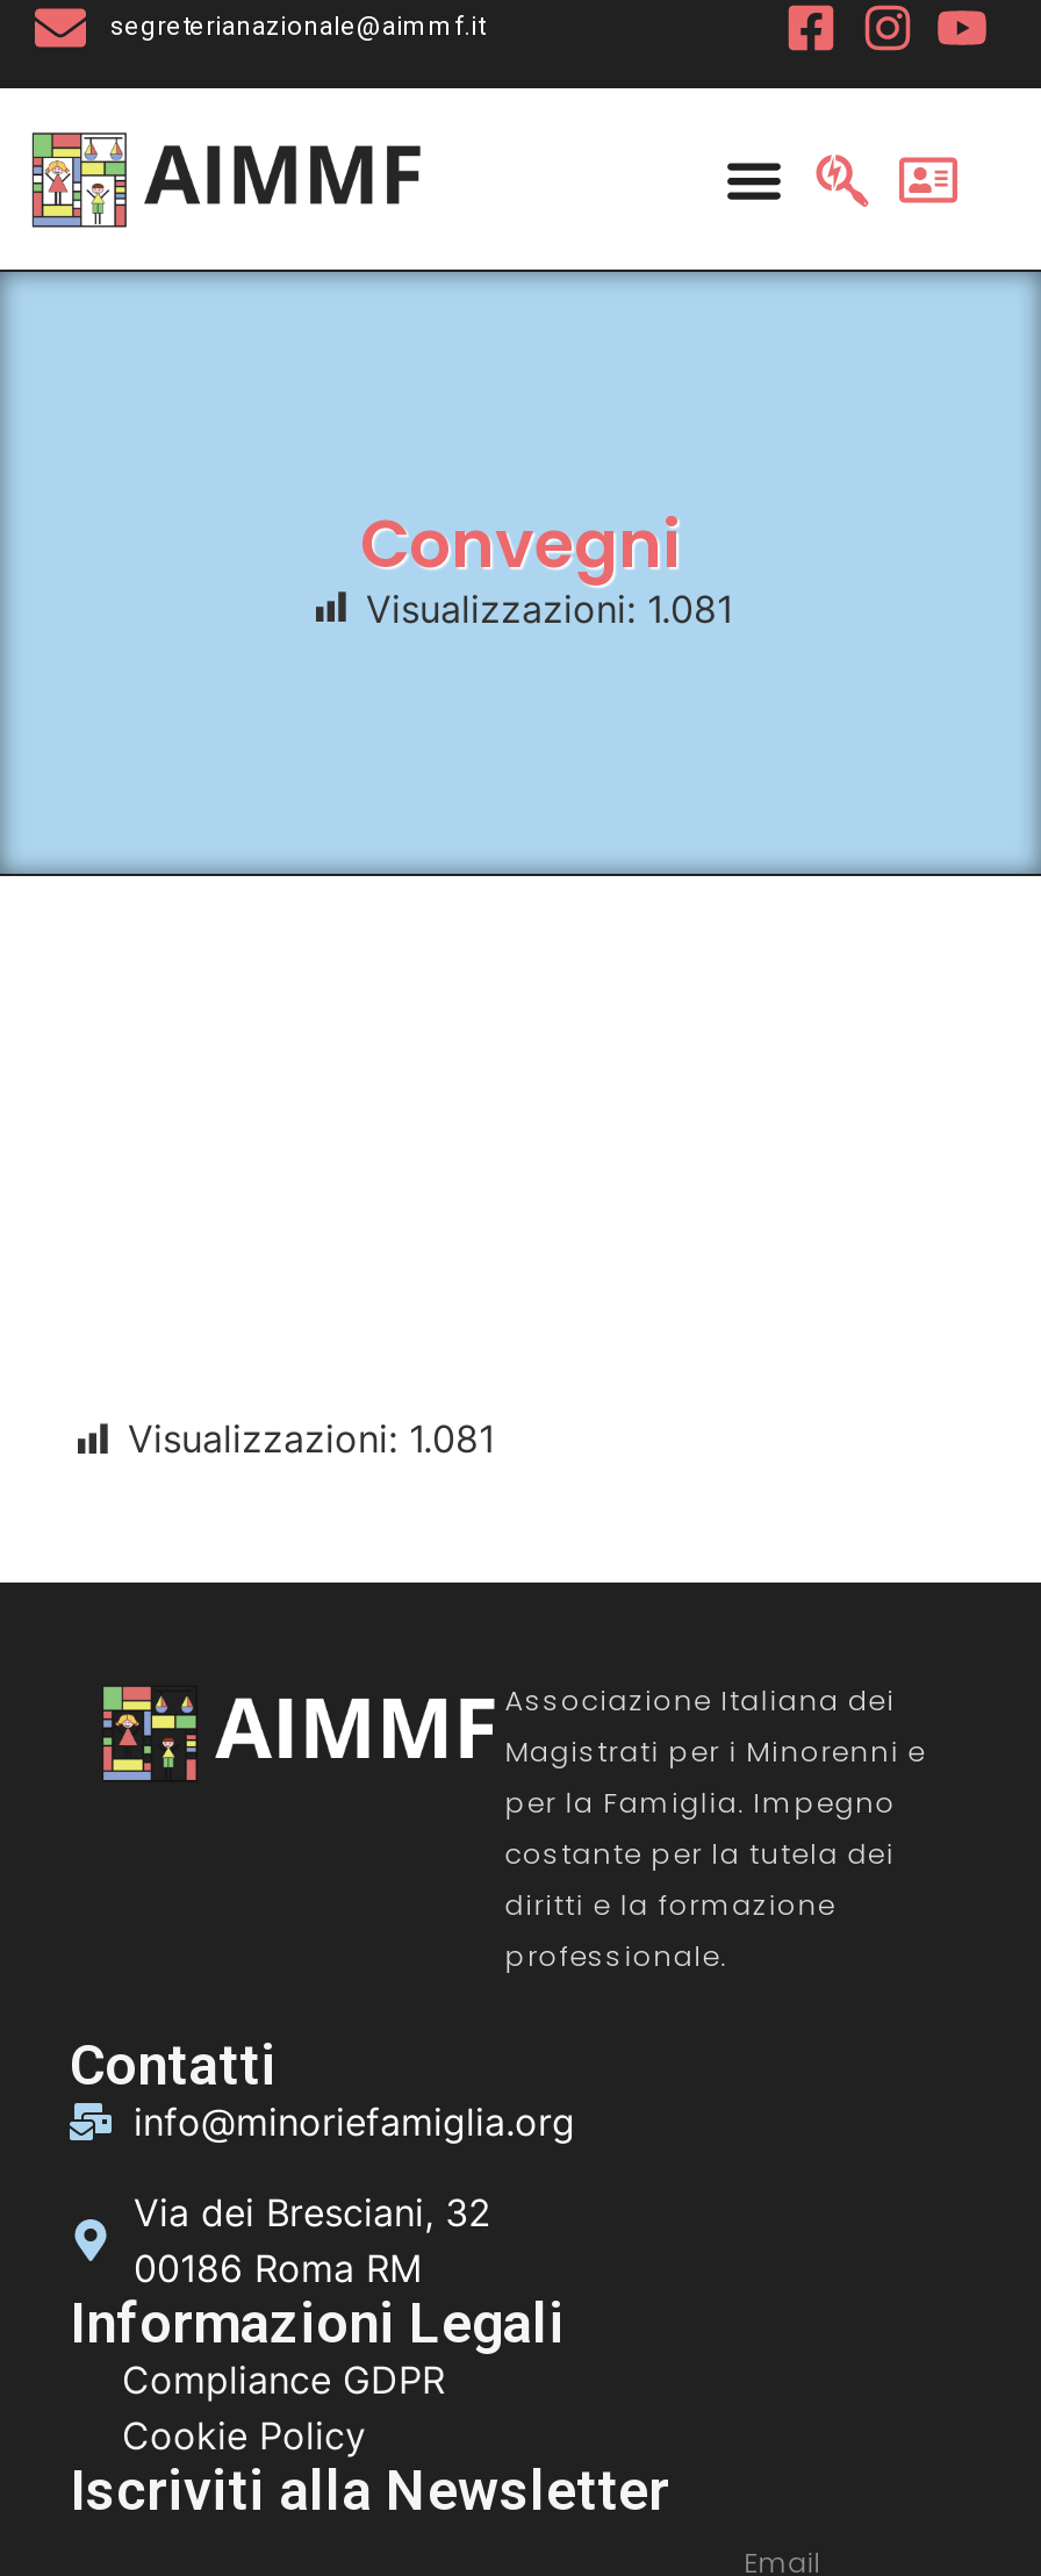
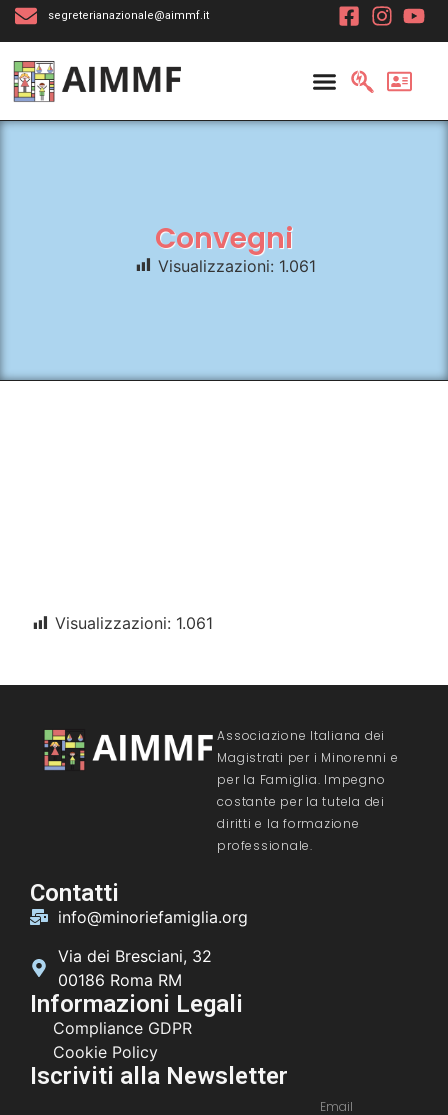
[366,584,733,631] Visualizzazioni: 1.081 -> [157,255,315,275] Visualizzazioni: 1.061
[128,1415,495,1462] Visualizzazioni: 1.081 -> [55,613,213,633] Visualizzazioni: 1.061

